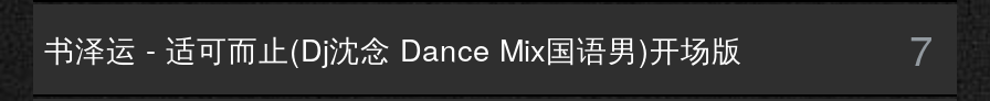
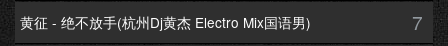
[44,26,742,70] 书泽运 - 适可而止(Dj沈念 Dance Mix国语男)开场版 -> [20,12,311,32] 黄征 - 绝不放手(杭州Dj黄杰 Electro Mix国语男)

